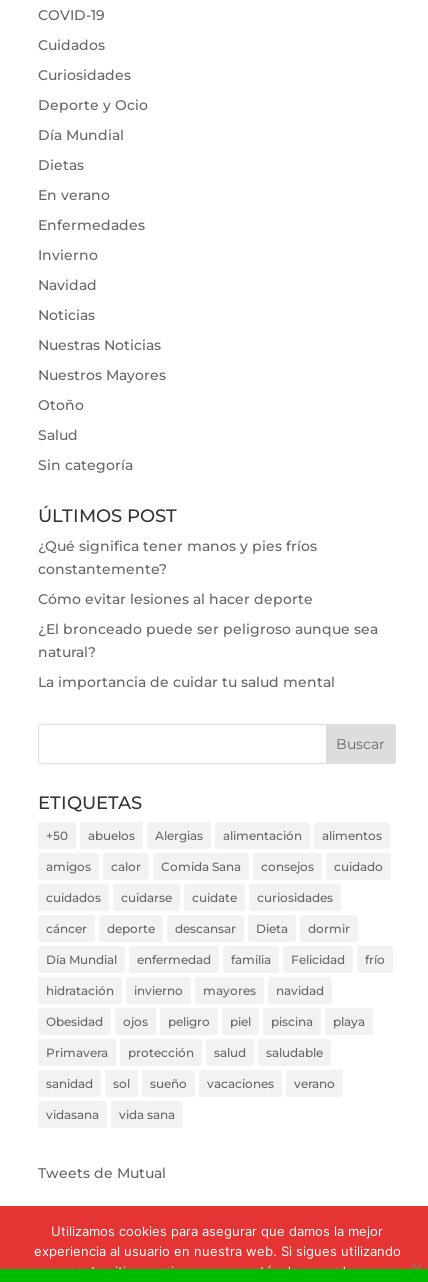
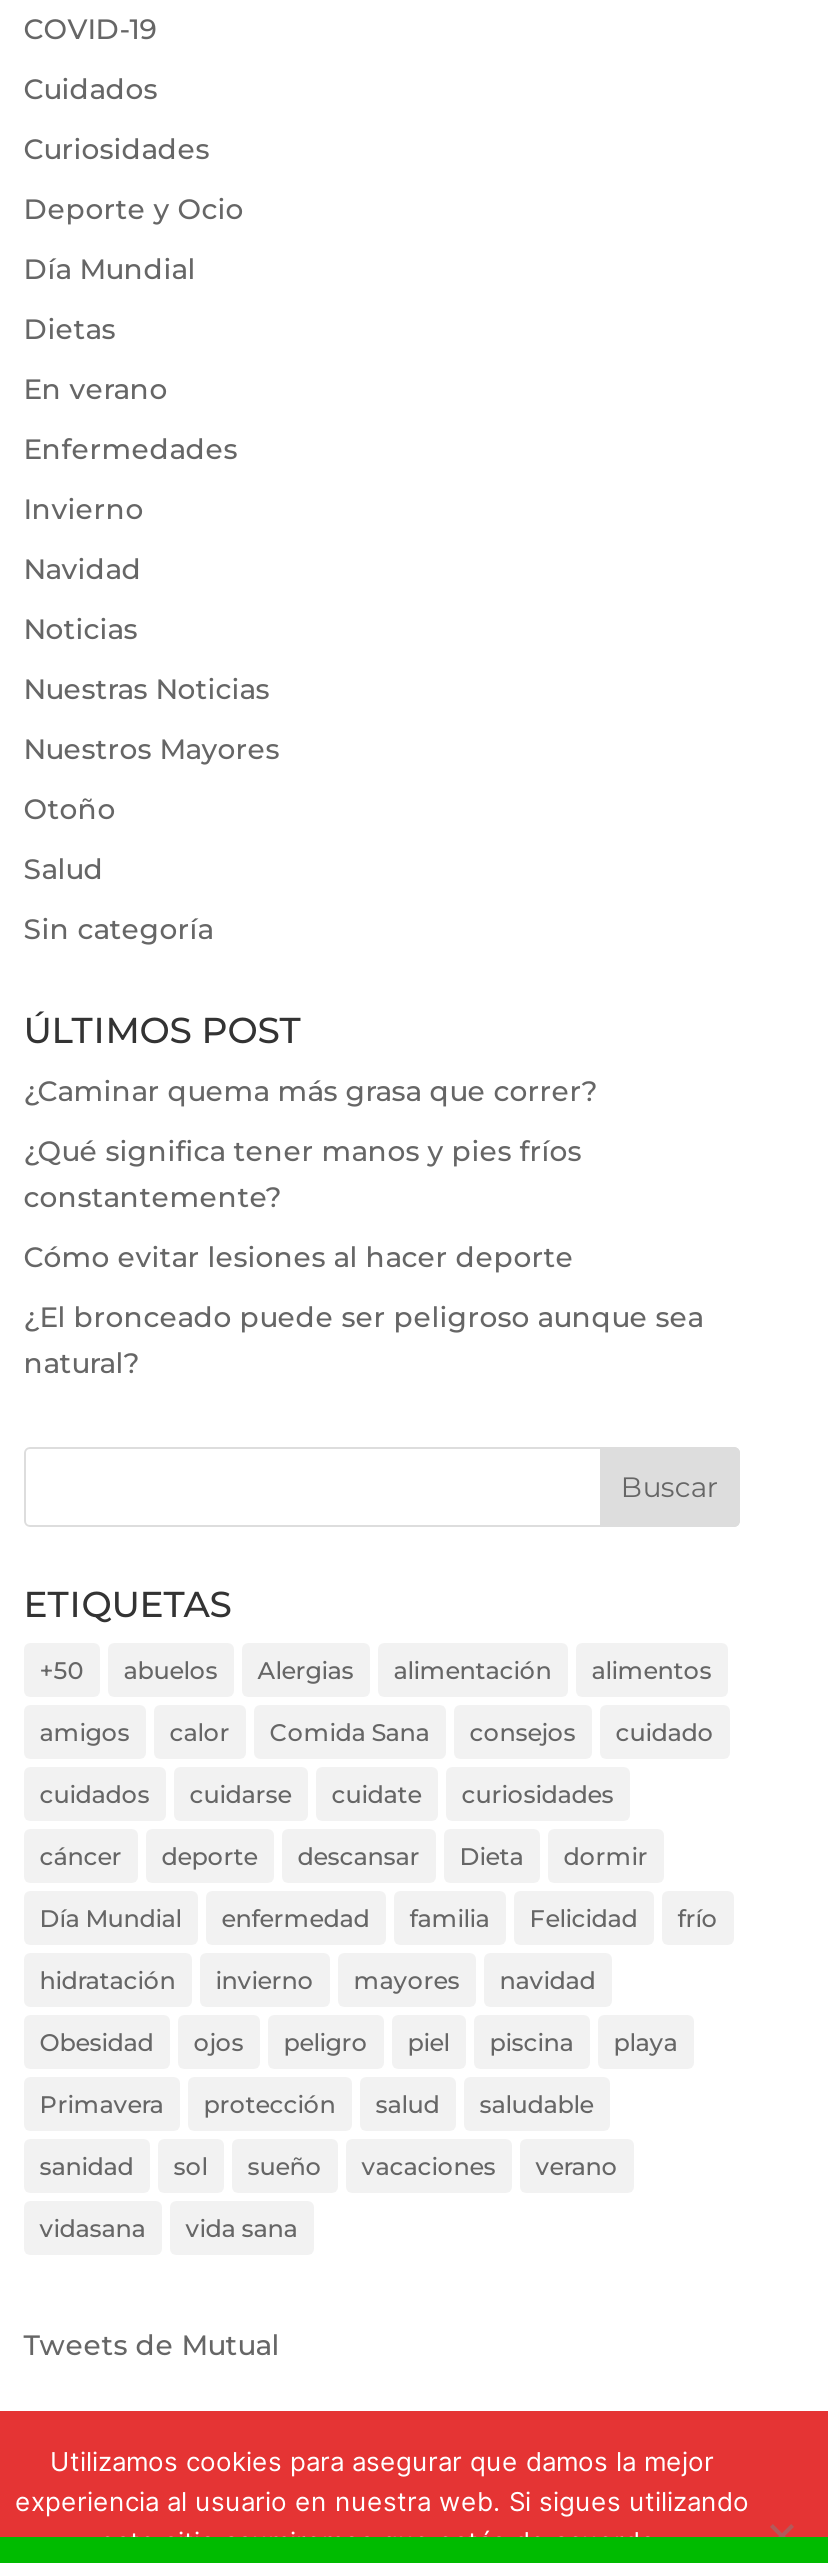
none -> [24,1073,598,1109] ¿Caminar quema más grasa que correr?
moved [38,537,378,661] -> [24,1133,704,1381]: ¿Qué significa tener manos y pies fríos | constantemente? | Cómo evitar lesiones al hacer deporte | ¿El bronceado puede ser peligroso aunque sea | natural?
[38,673,335,691] La importancia de cuidar tu salud mental -> none

